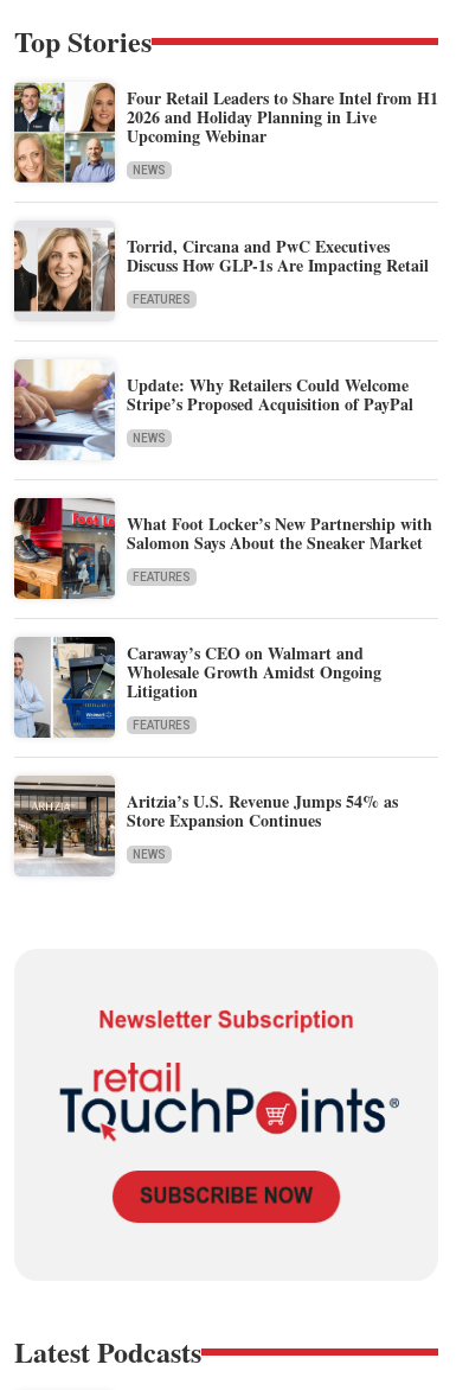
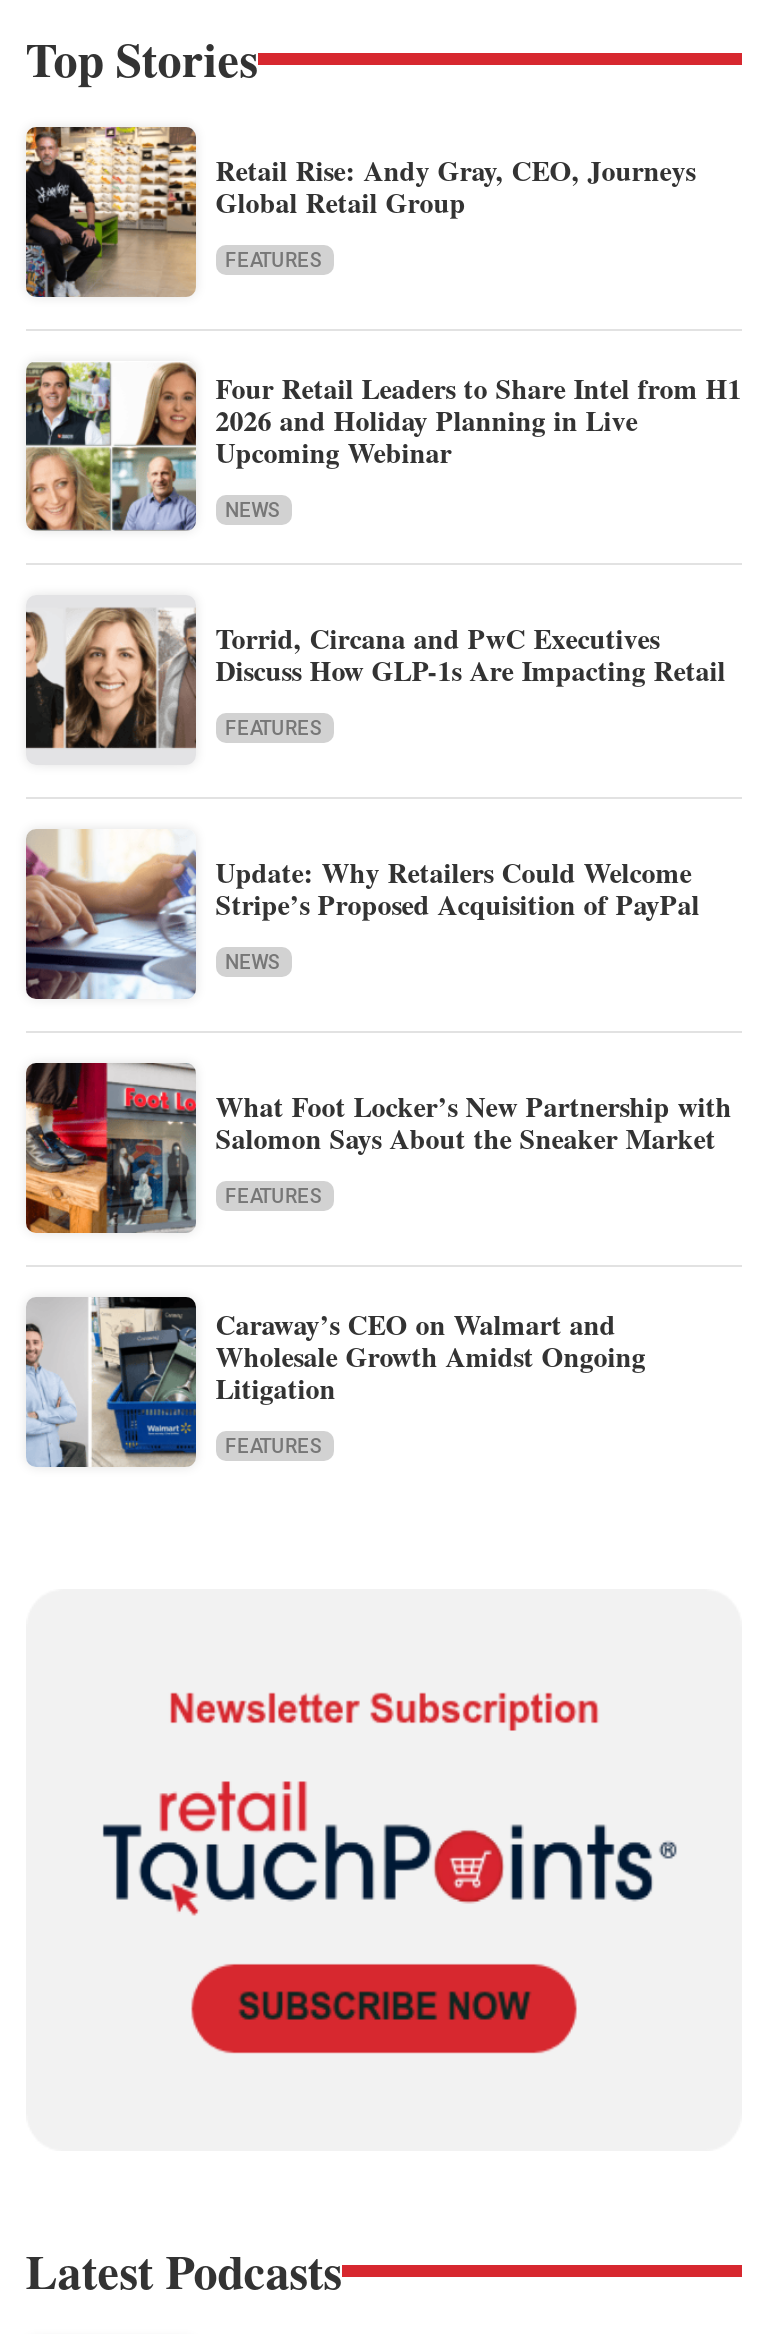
none -> [24,125,696,299] [image] | Retail Rise: Andy Gray, CEO, Journeys | Global Retail Group | FEATURES
moved [12,81,438,732] -> [22,359,742,1457]: [image] | Four Retail Leaders to Share Intel from H1 | 2026 and Holiday Planning in Live | ... | Litigation | FEATURES
[13,776,398,875] [image] | Aritzia’s U.S. Revenue Jumps 54% as | Store Expansion Continues | NEWS -> none

